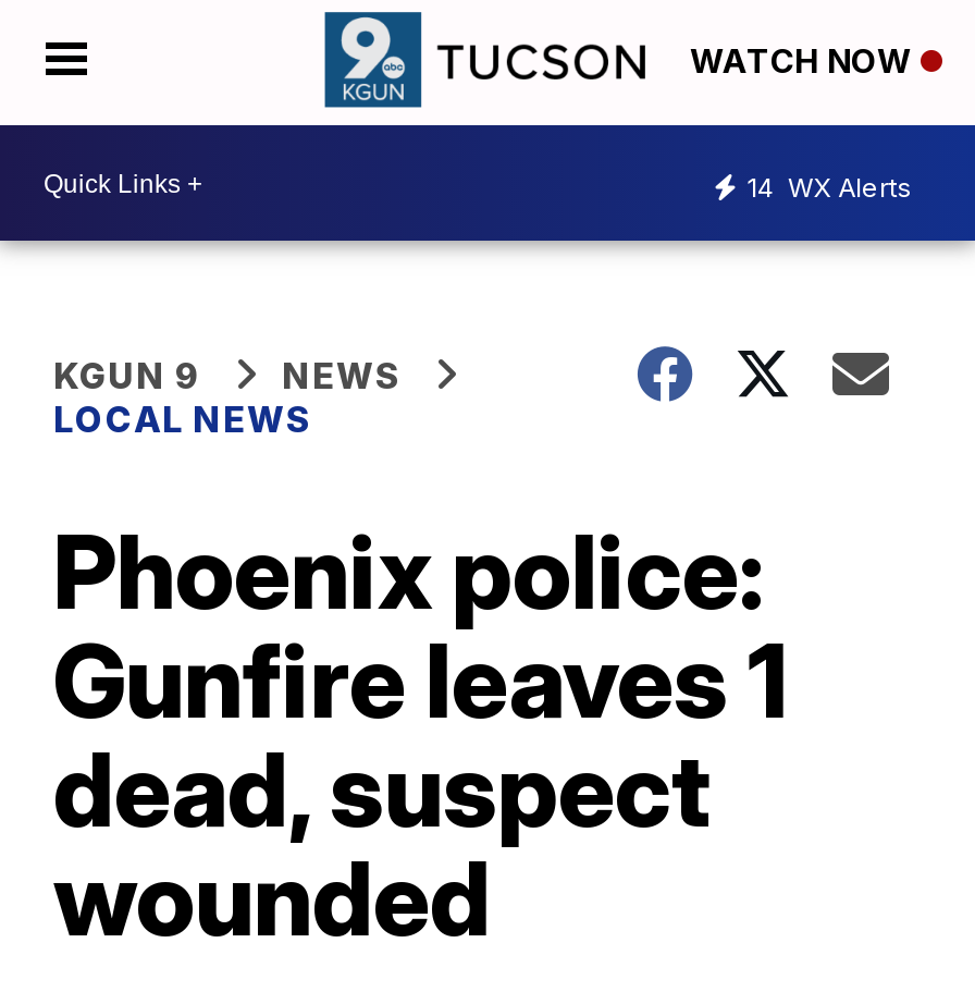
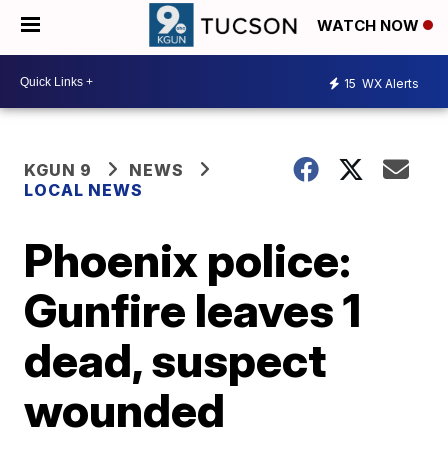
[746,170,912,203] 14 WX Alerts -> [344,75,419,90] 15 WX Alerts

